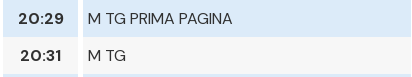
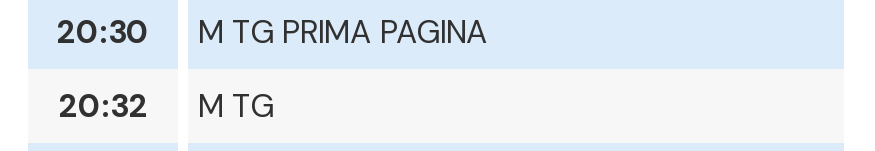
[17,8,233,29] 20:29 M TG PRIMA PAGINA -> [56,12,488,54] 20:30 M TG PRIMA PAGINA
[20,45,126,66] 20:31 M TG -> [58,86,274,128] 20:32 M TG

